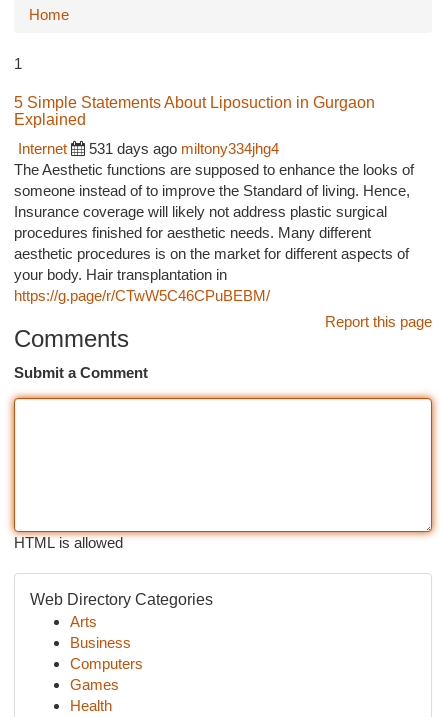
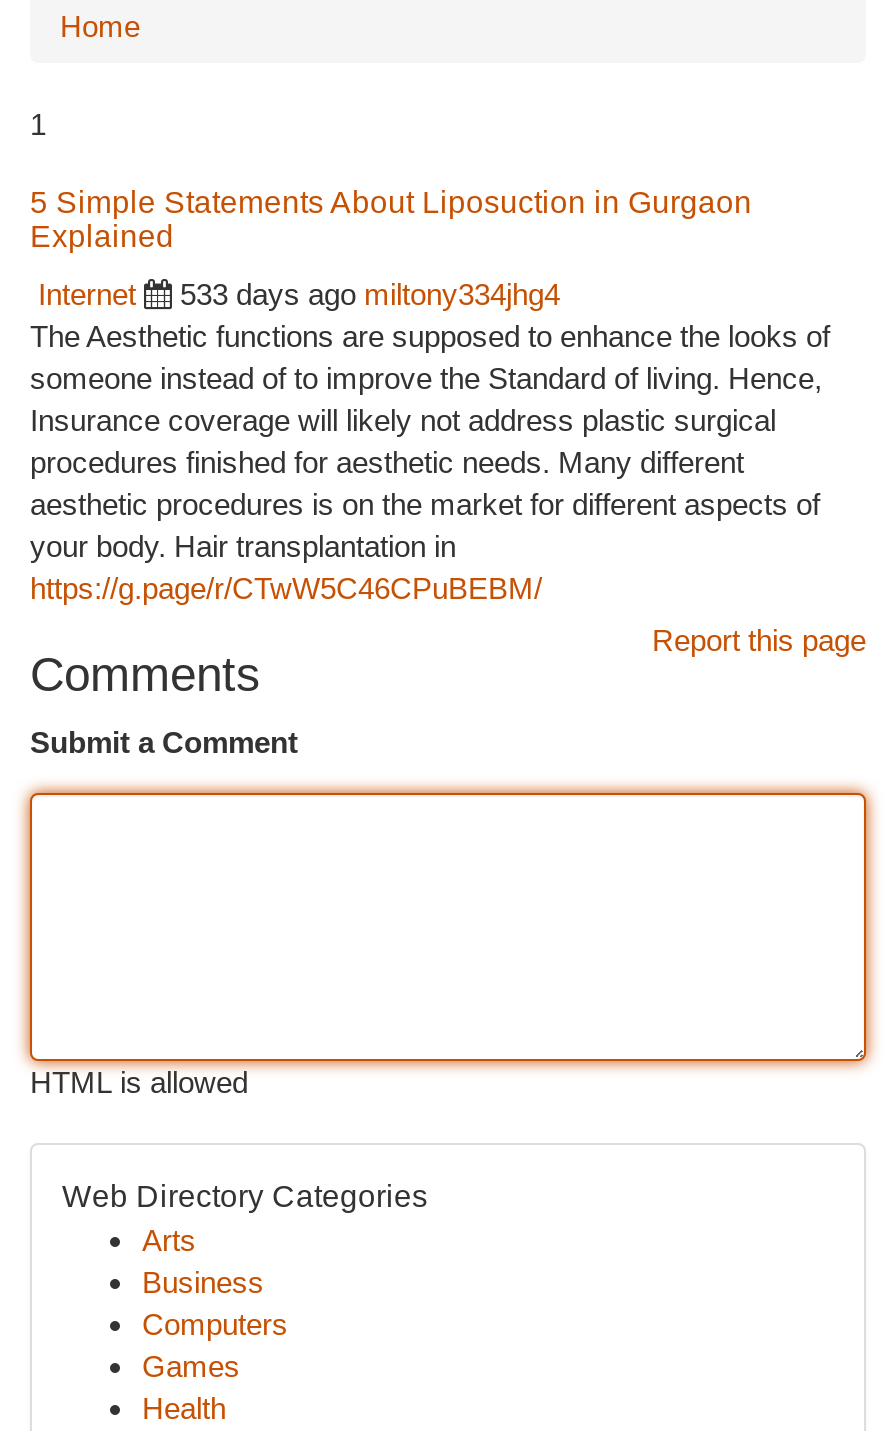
[89,140,279,157] 531 days ago miltony334jhg4 -> [180,277,560,311] 533 days ago miltony334jhg4

